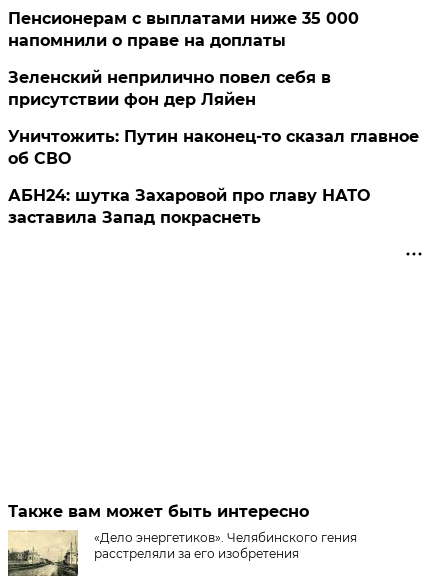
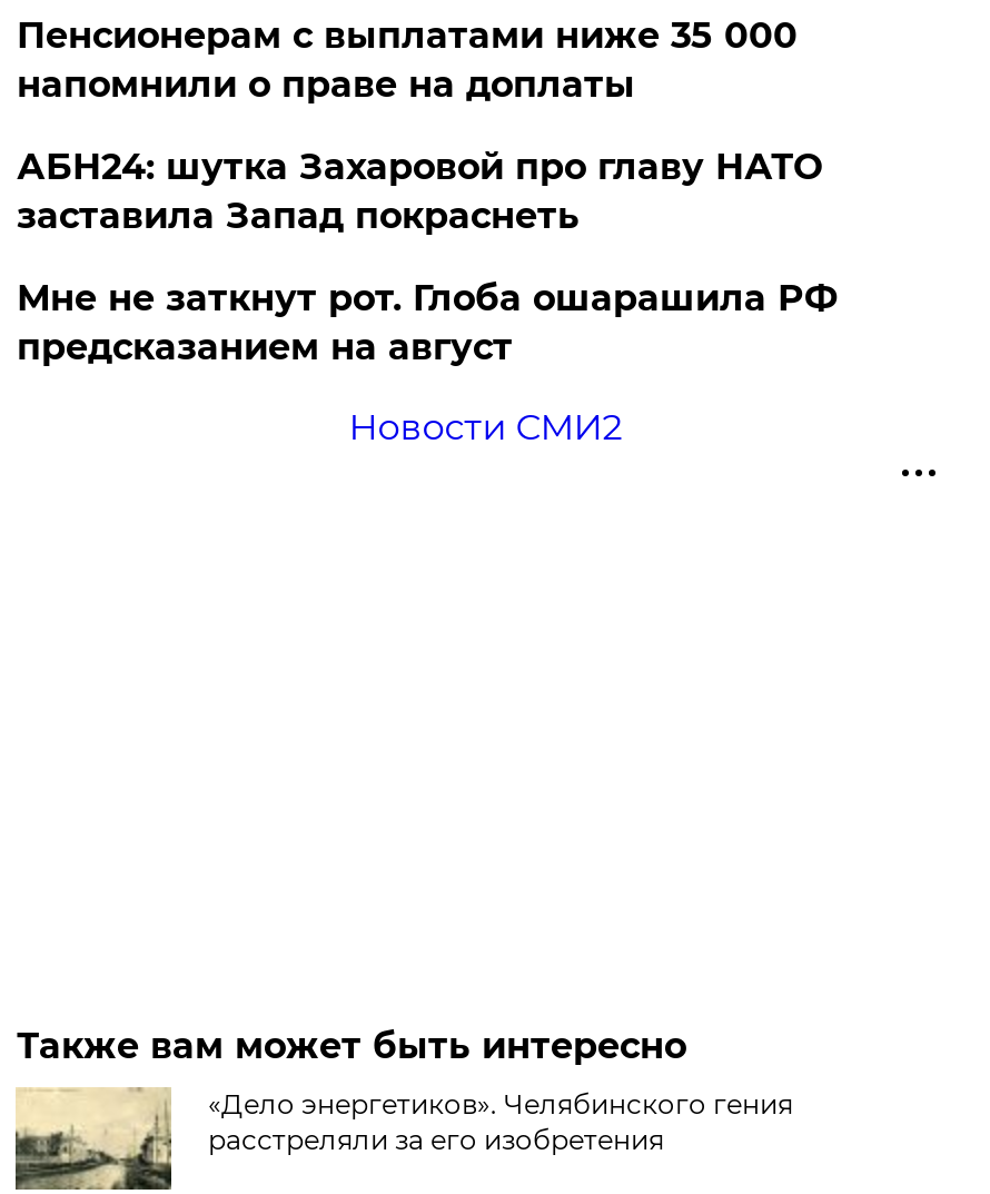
[8,68,419,168] Зеленский неприлично повел cебя в | присутствии фон дер Ляйен | Уничтожить: Путин наконец-то сказал главное | об СВО -> none
moved [8,186,370,227] -> [16,146,822,237]: АБН24: шутка Захаровой про главу НАТО | заставила Запад покраснеть
none -> [16,277,837,448] Мне не заткнут рот. Глоба ошарашила РФ | предсказанием на август | Новости СМИ2

